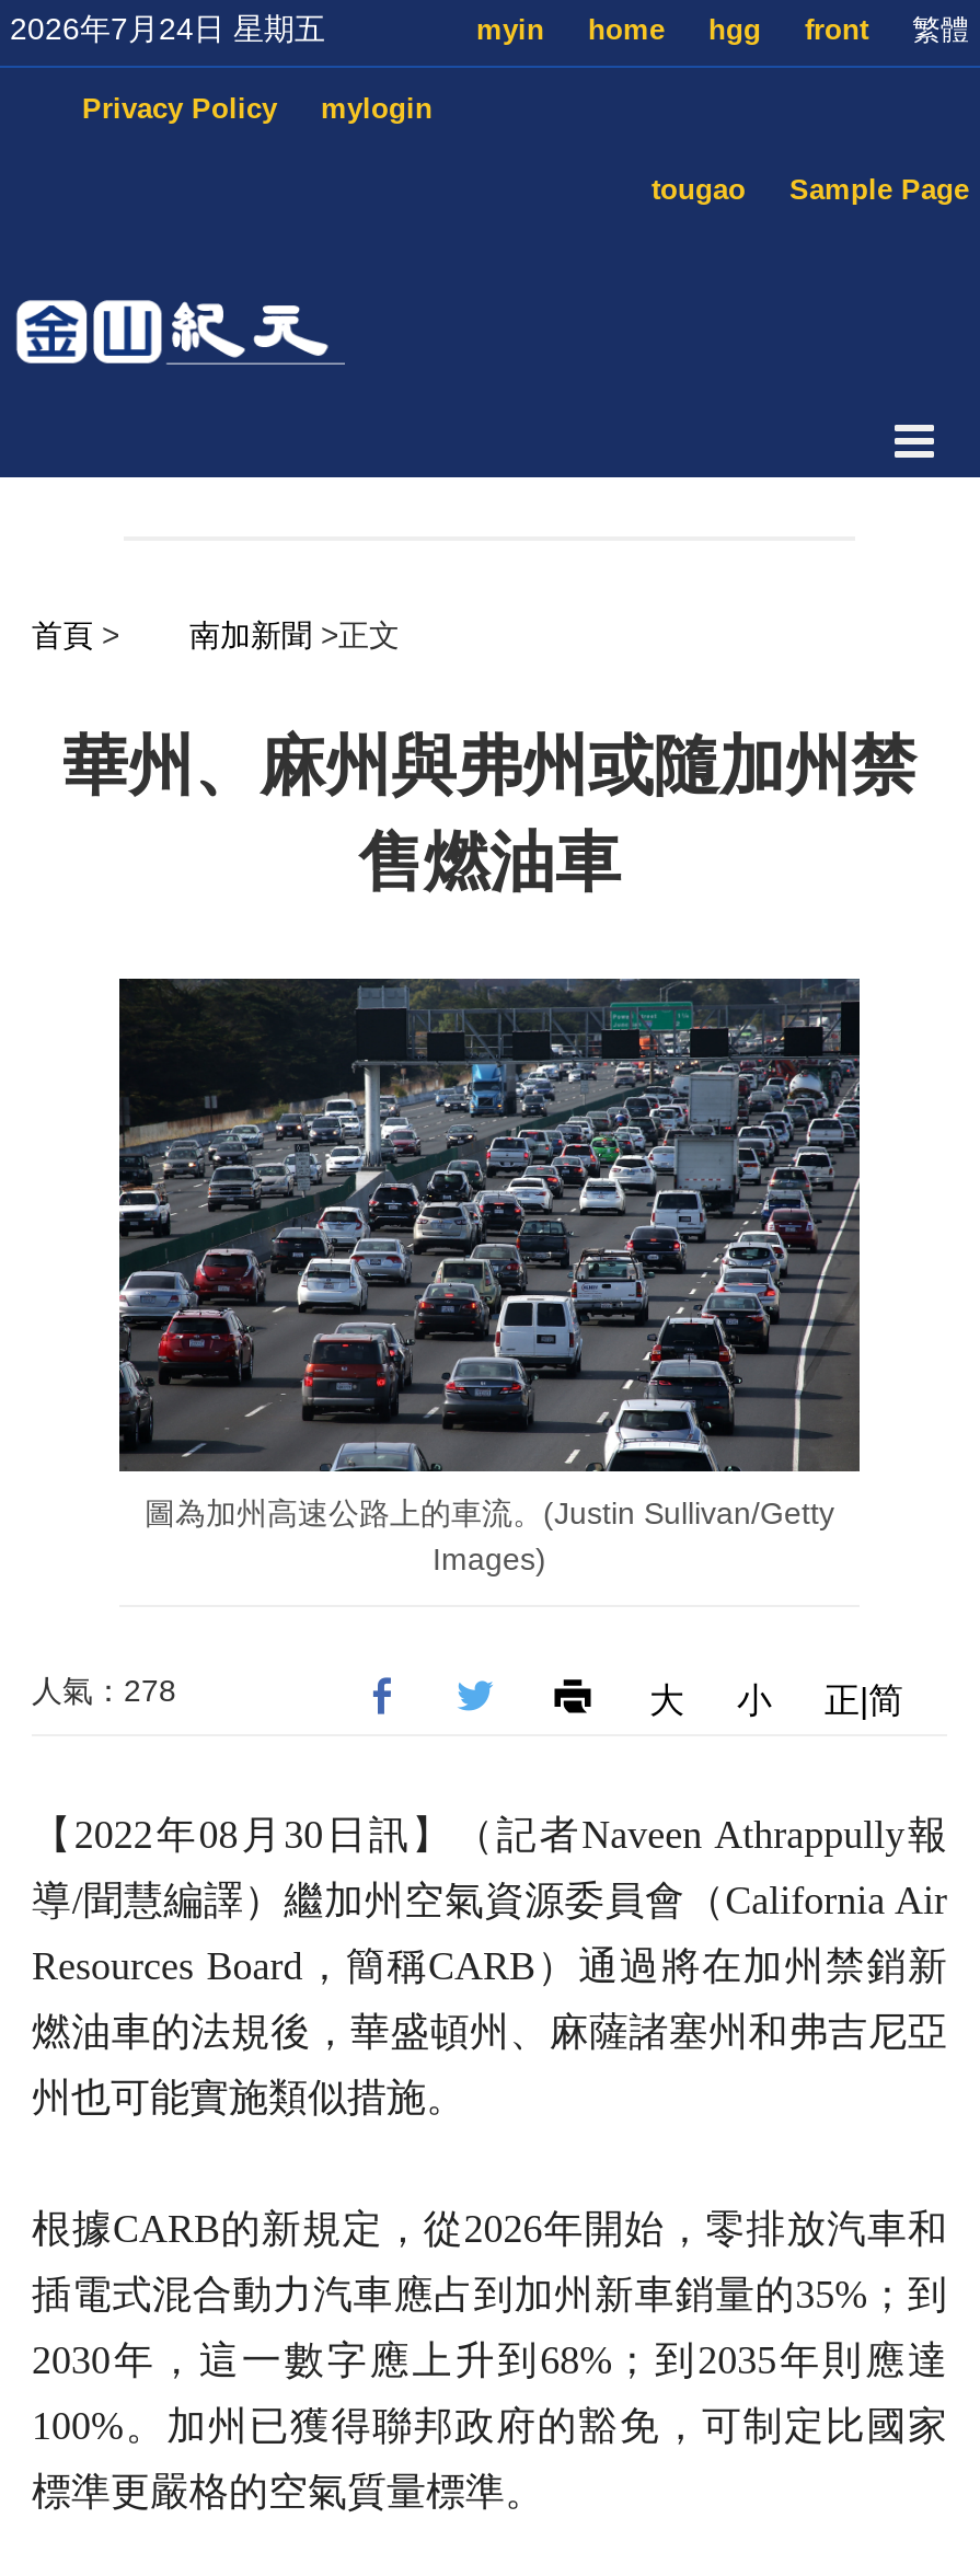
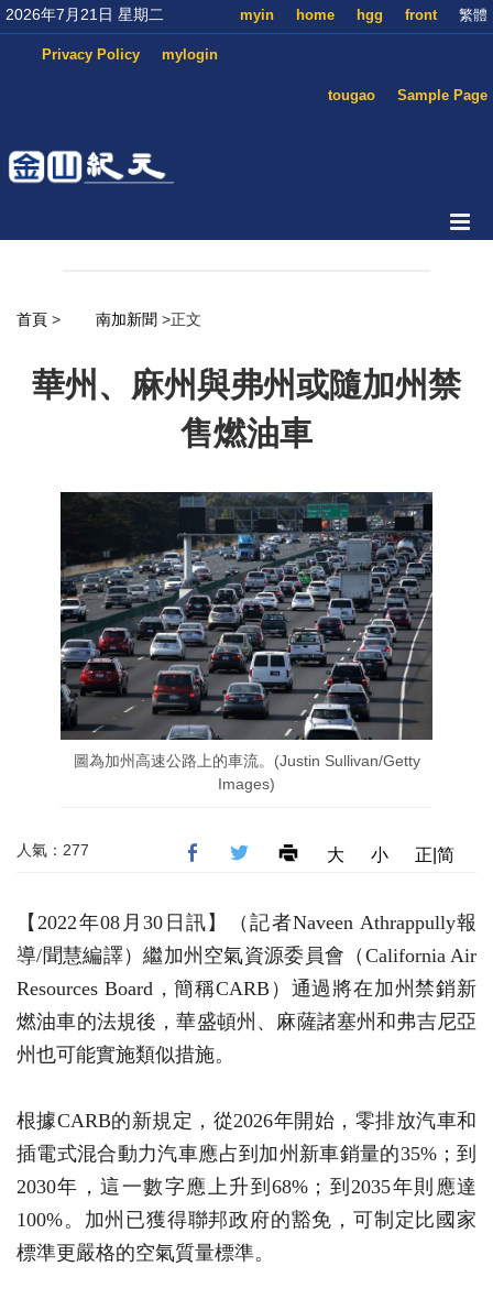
[10,11,325,46] 2026年7月24日 星期五 -> [6,6,164,23] 2026年7月21日 星期二
[32,1673,176,1709] 人氣：278 -> [17,841,89,859] 人氣：277

